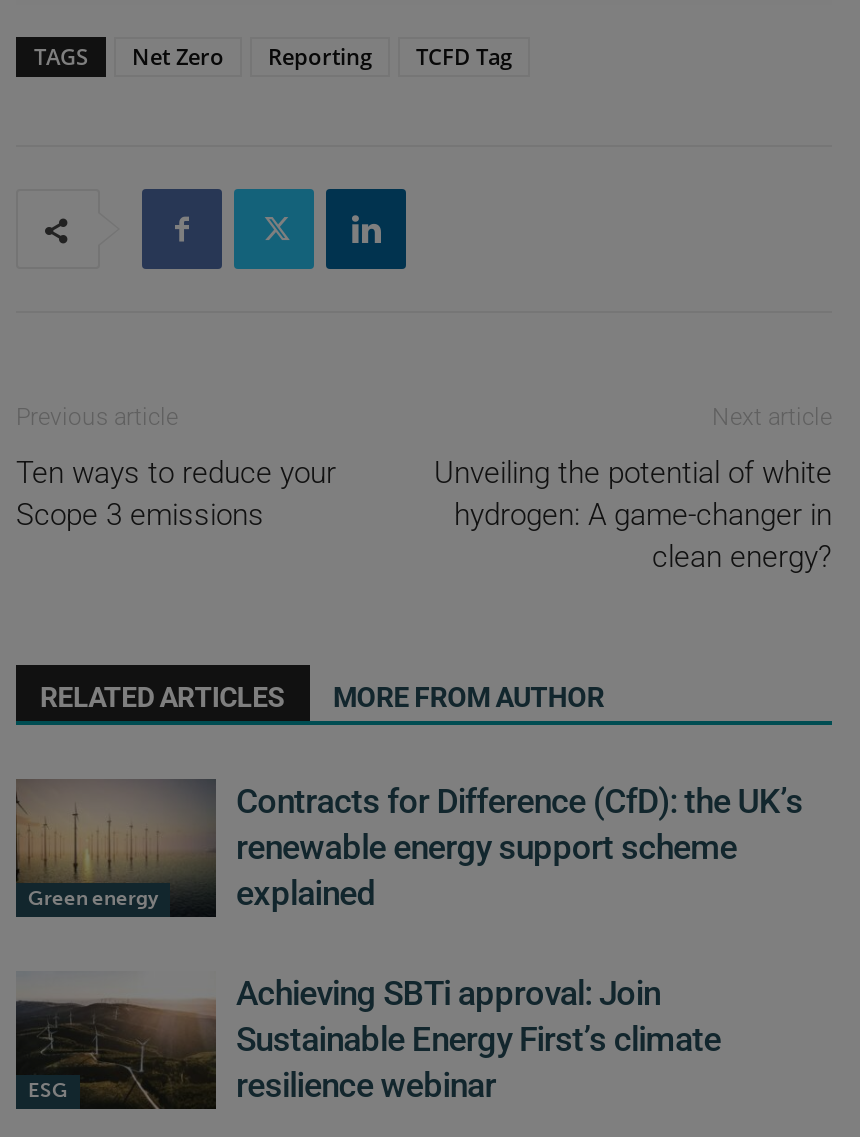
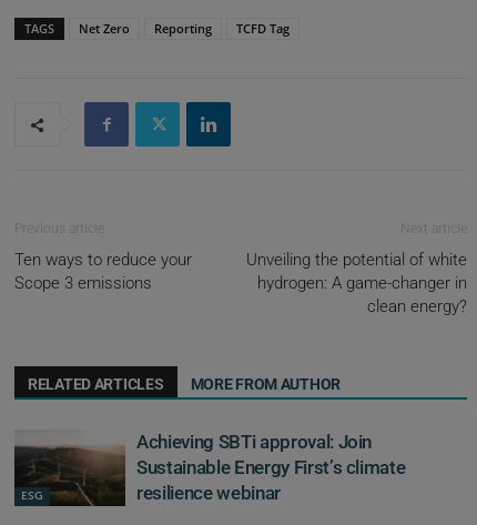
[14,777,208,911] [image] | Green energy -> none
[236,781,803,913] Contracts for Difference (CfD): the UK’s | renewable energy support scheme | explained -> none

